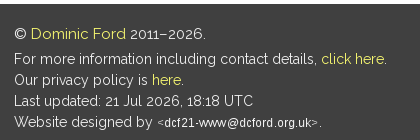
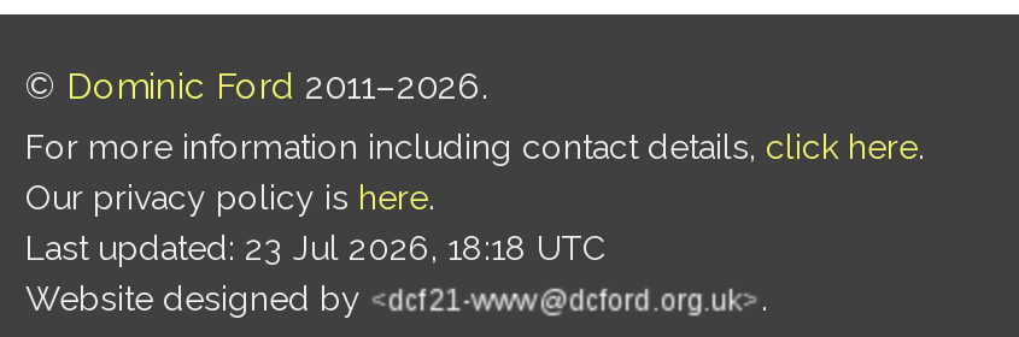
[14,93,253,109] Last updated: 21 Jul 2026, 18:18 UTC -> [25,229,607,267] Last updated: 23 Jul 2026, 18:18 UTC

